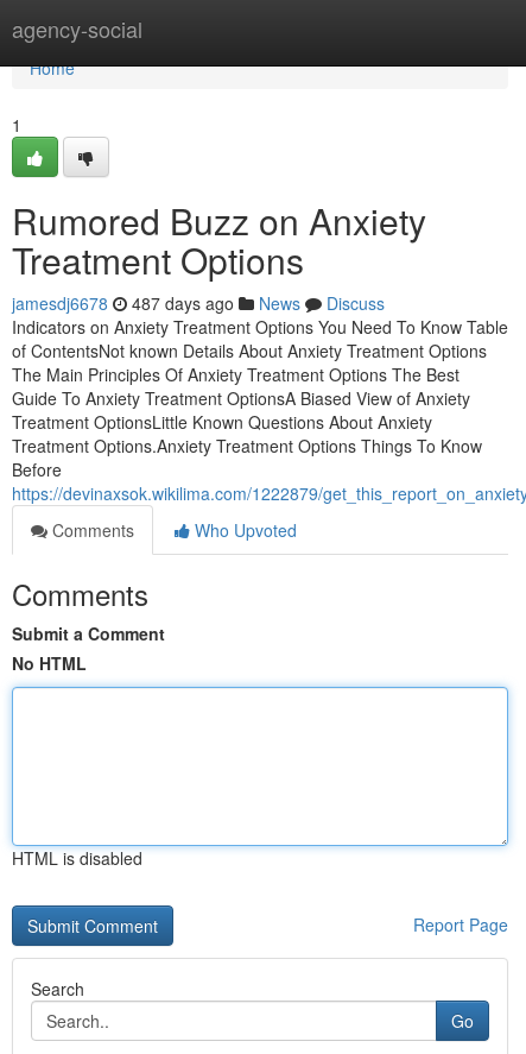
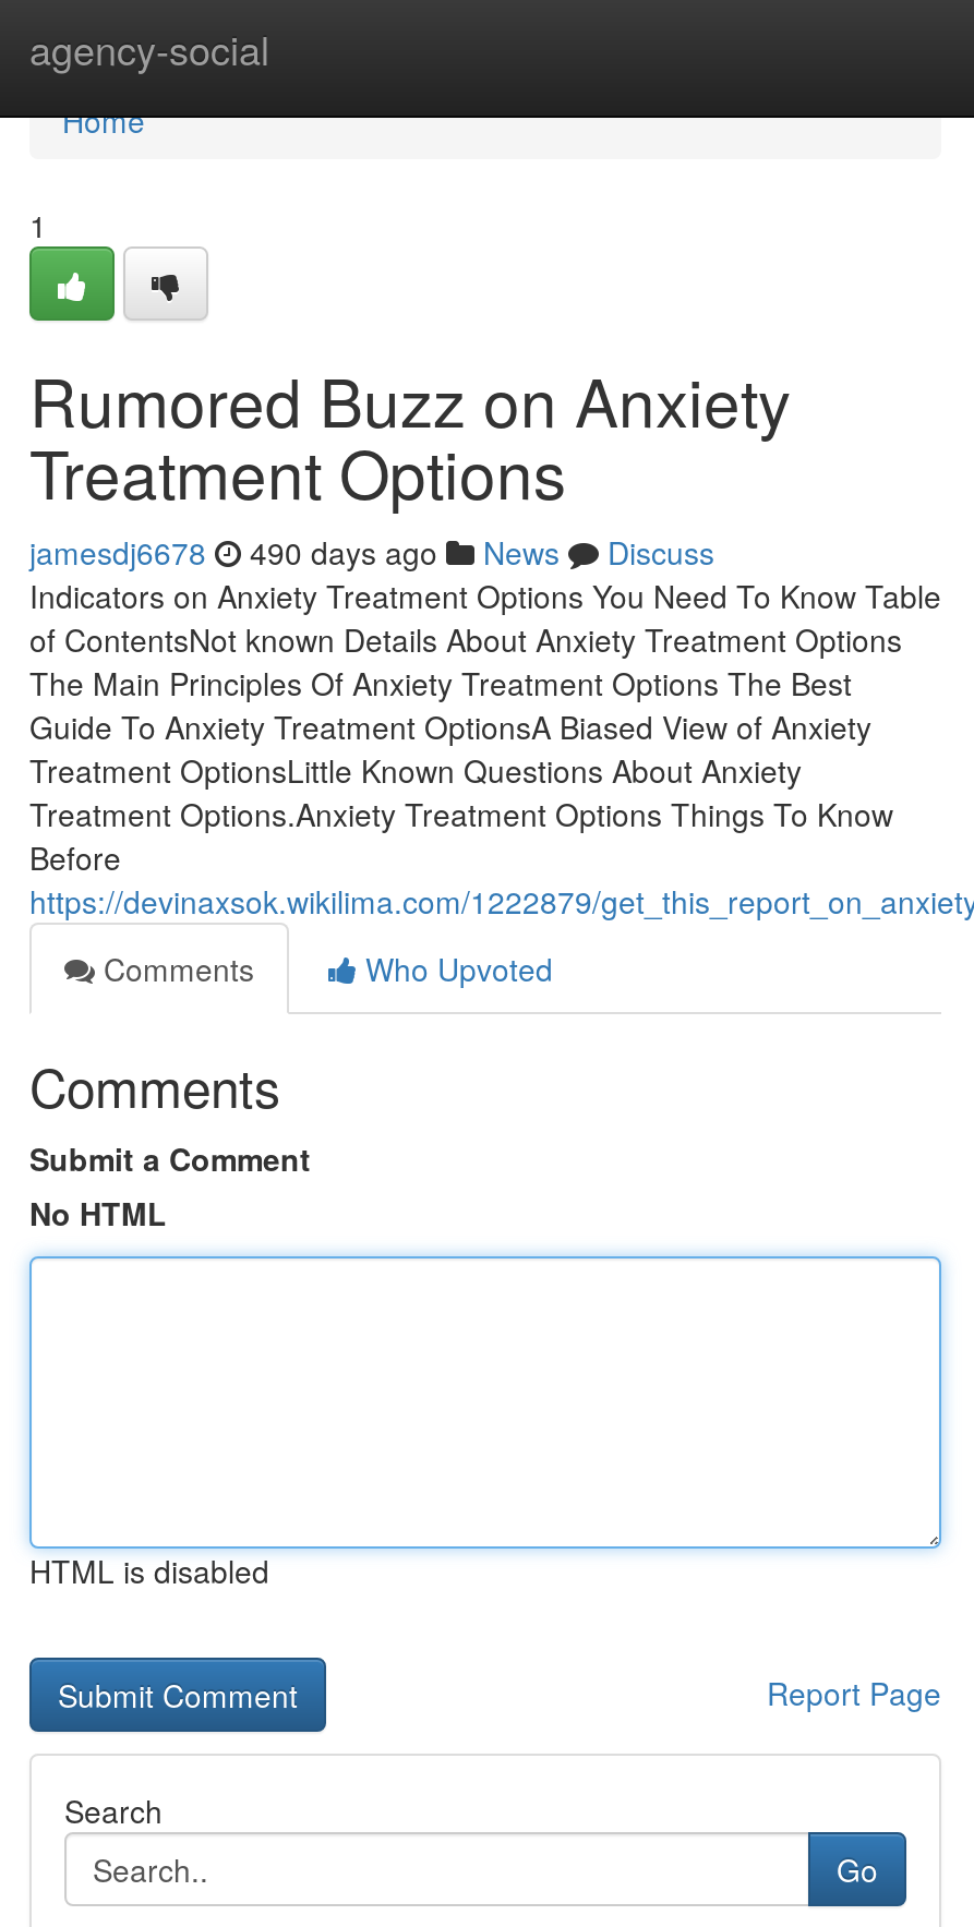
[12,291,385,315] jamesdj6678 487 days ago News Discuss -> [29,530,714,574] jamesdj6678 490 days ago News Discuss

